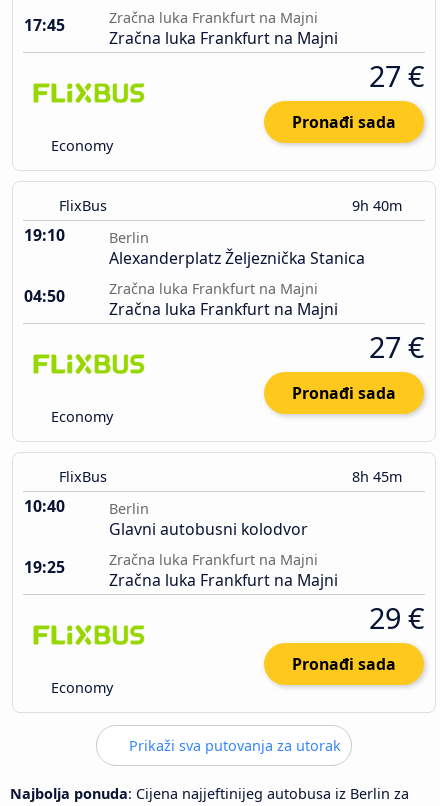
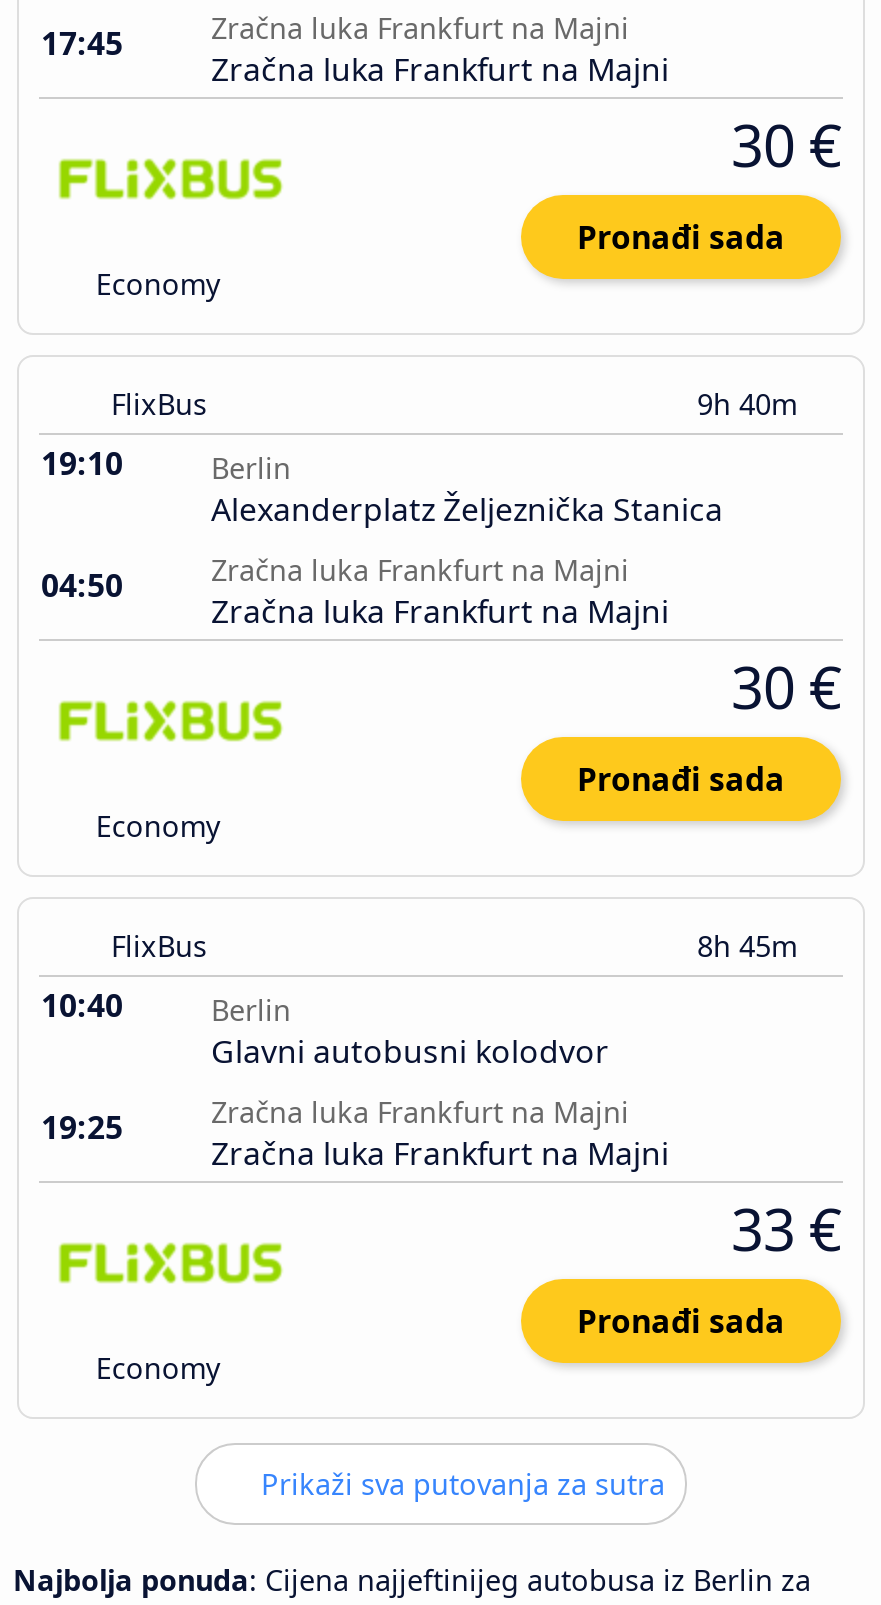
[369,56,424,95] 27 € -> [731,105,841,183] 30 €
[369,327,424,366] 27 € -> [731,647,841,725] 30 €
[369,598,424,637] 29 € -> [731,1189,841,1267] 33 €
[125,736,341,755] Prikaži sva putovanja za utorak -> [253,1465,665,1503] Prikaži sva putovanja za sutra

